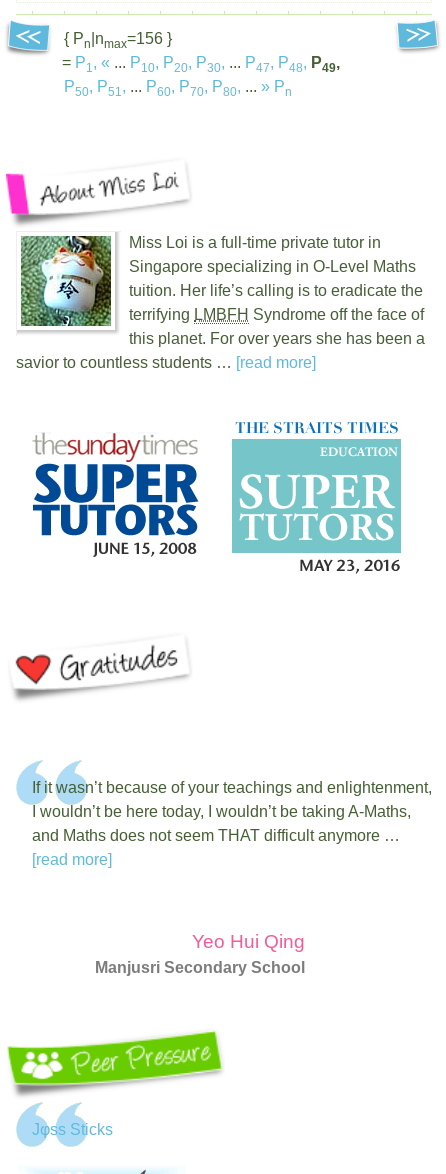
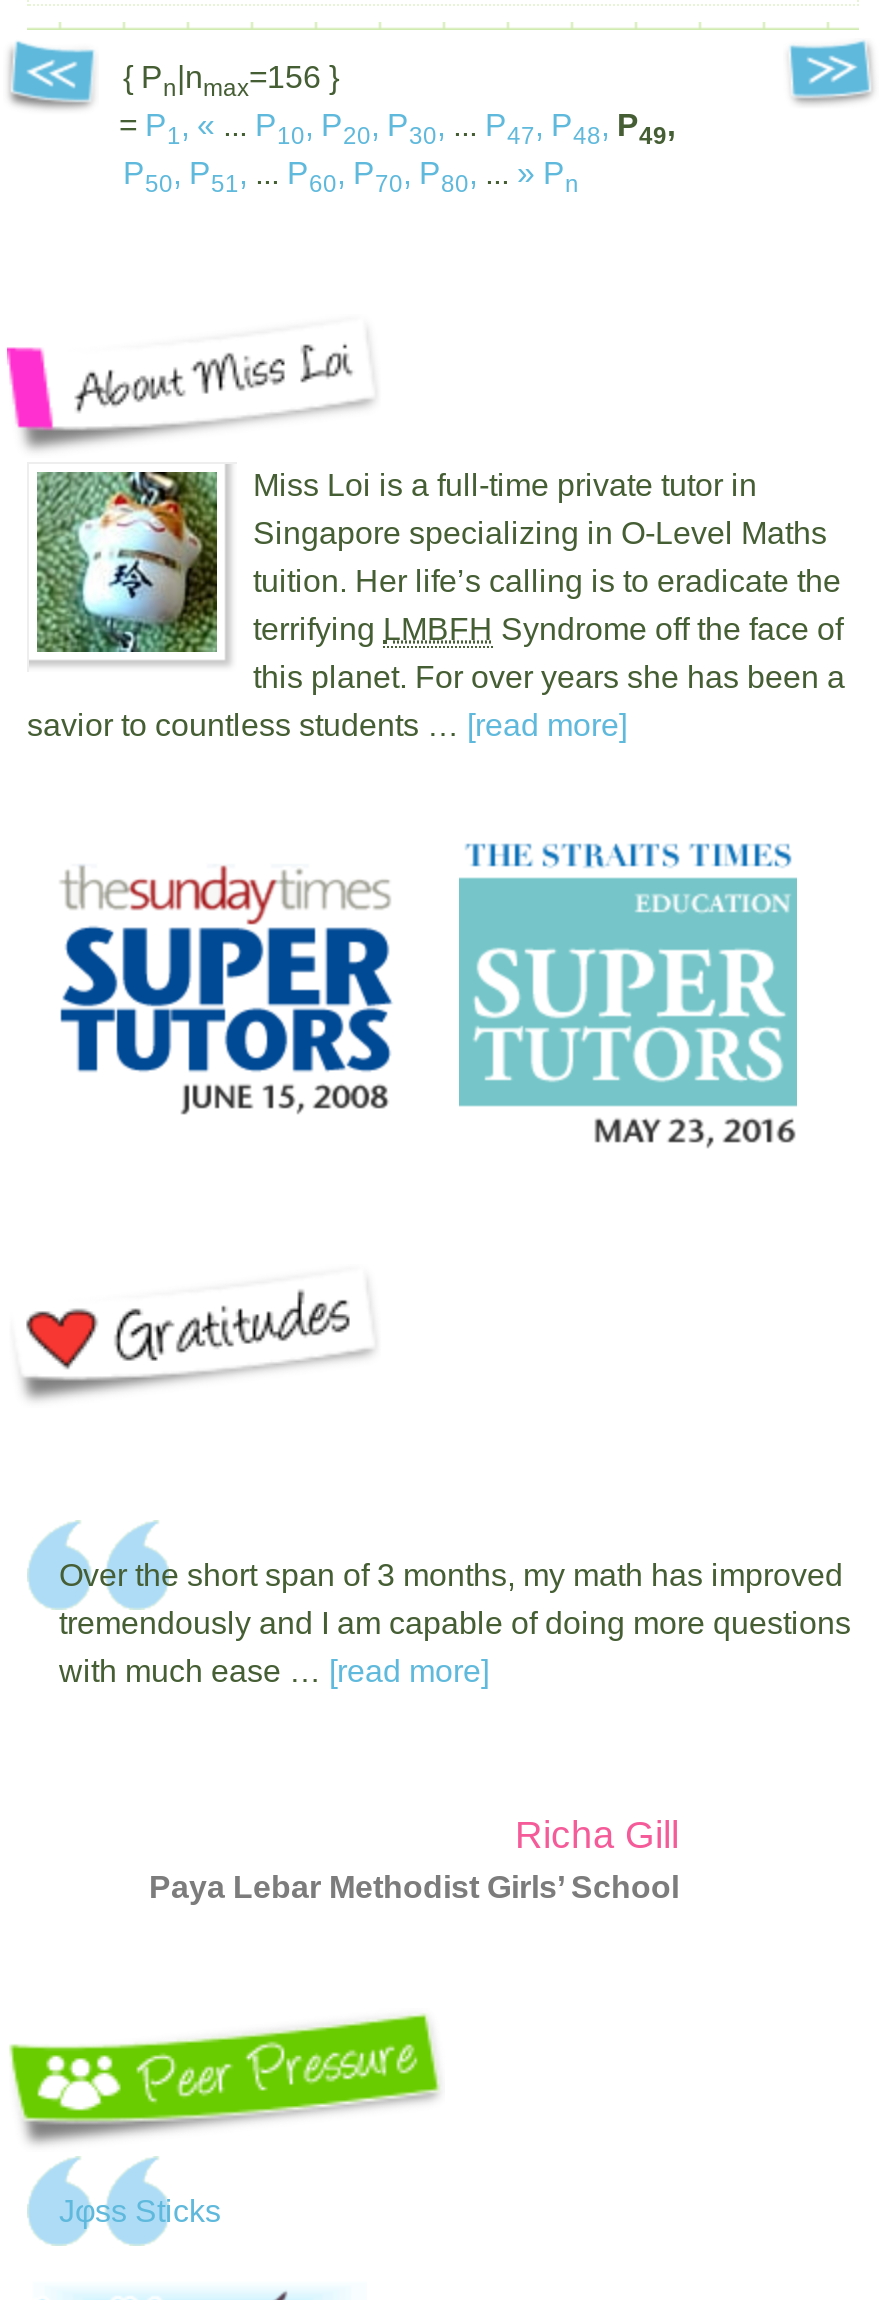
[32,779,432,868] If it wasn’t because of your teachings and enlightenment, | I wouldn’t be here today, I wouldn’t be taking A-Maths, | and Maths does not seem THAT difficult anymore … | [read more] -> [59,1559,851,1689] Over the short span of 3 months, my math has improved | tremendously and I am capable of doing more questions | with much ease … [read more]
[95,931,305,976] Yeo Hui Qing | Manjusri Secondary School -> [149,1815,679,1905] Richa Gill | Paya Lebar Methodist Girls’ School

